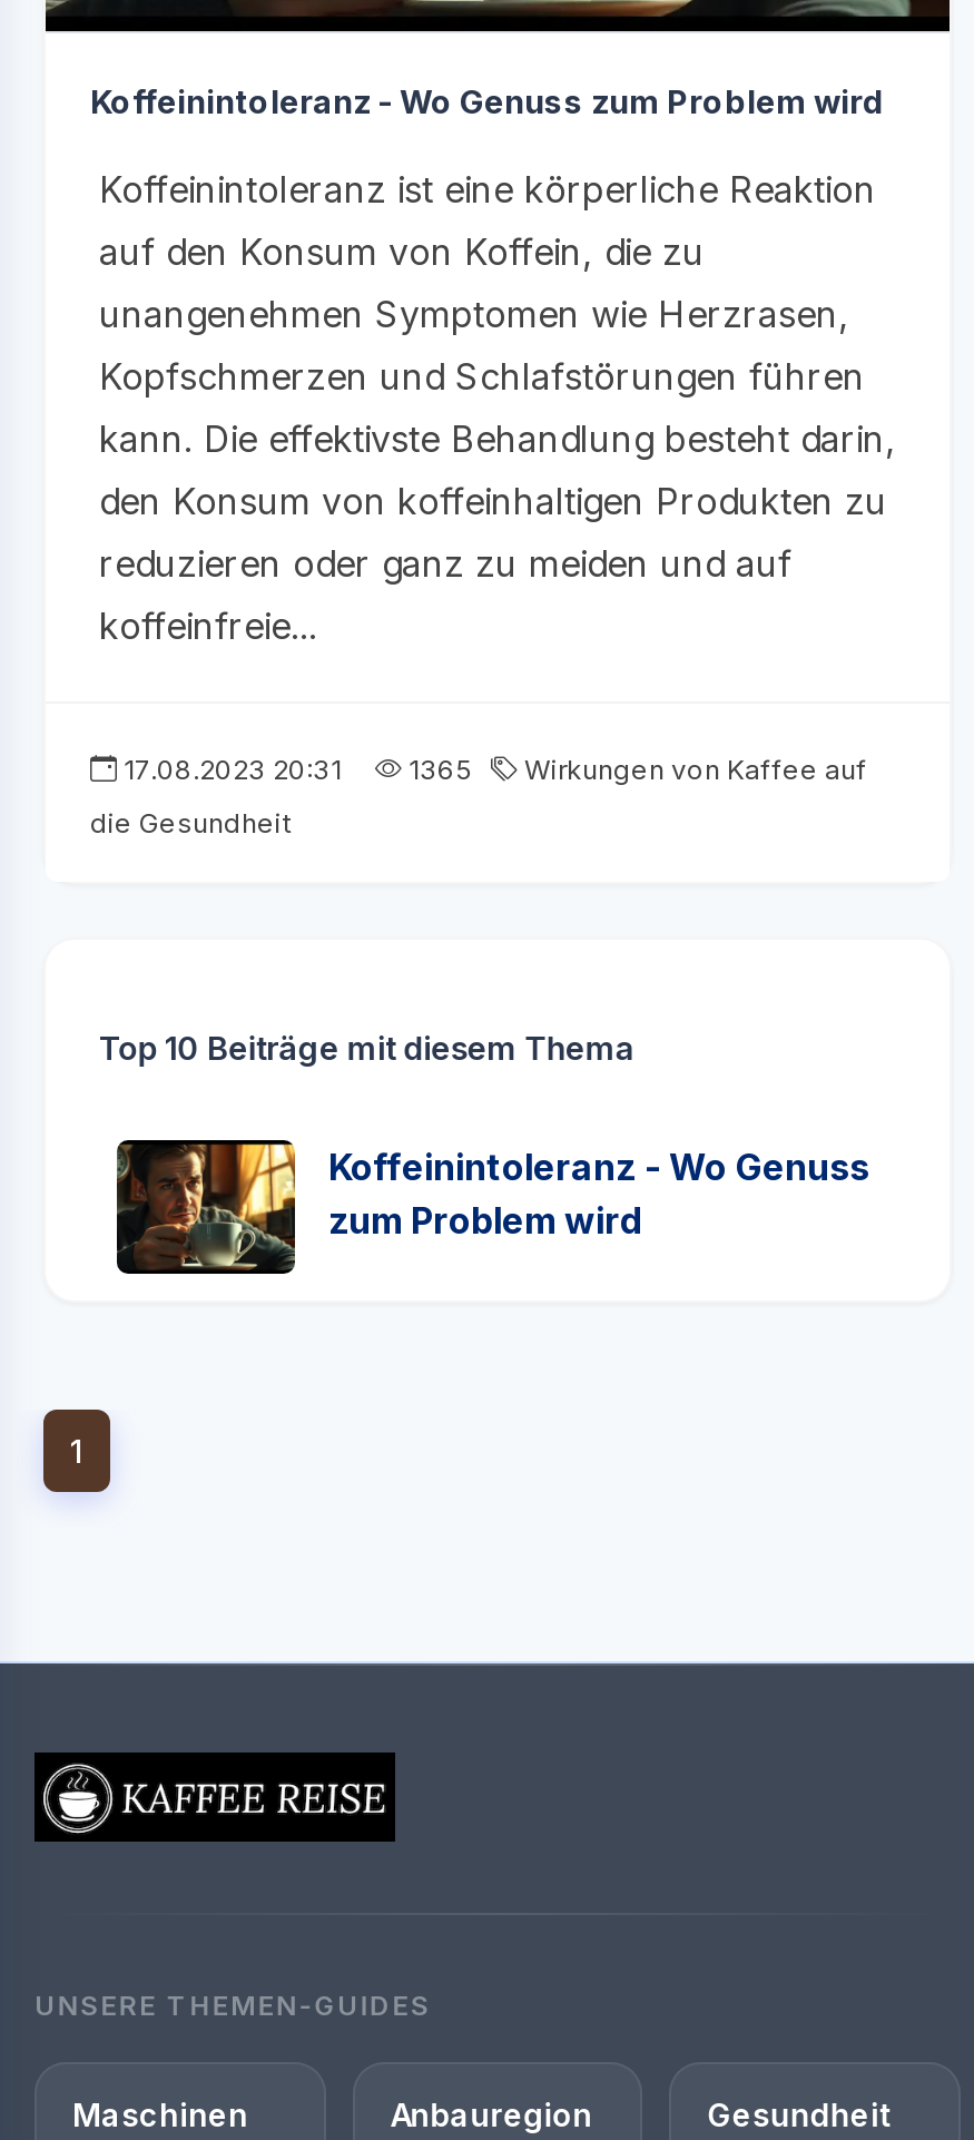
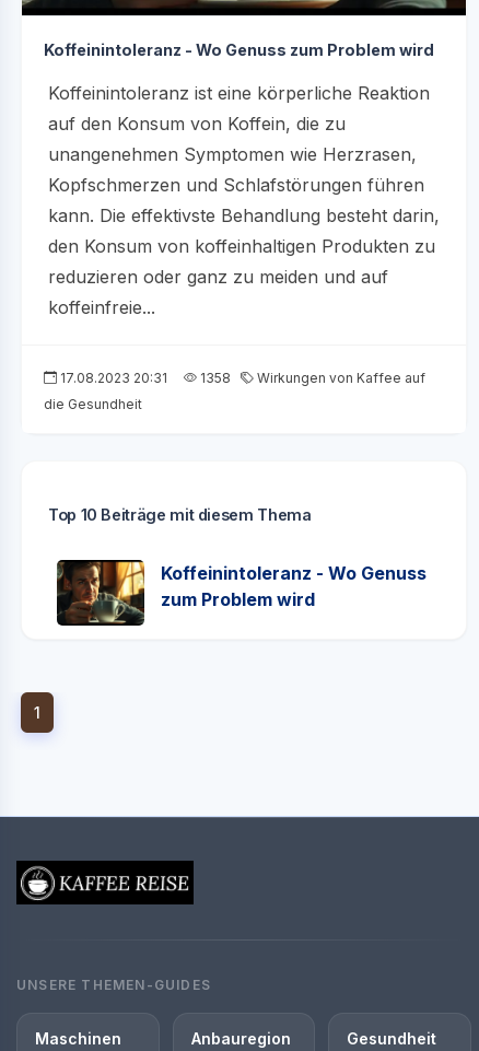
[117,752,867,786] 17.08.2023 20:31 1365 Wirkungen von Kaffee auf -> [57,369,425,386] 17.08.2023 20:31 1358 Wirkungen von Kaffee auf

